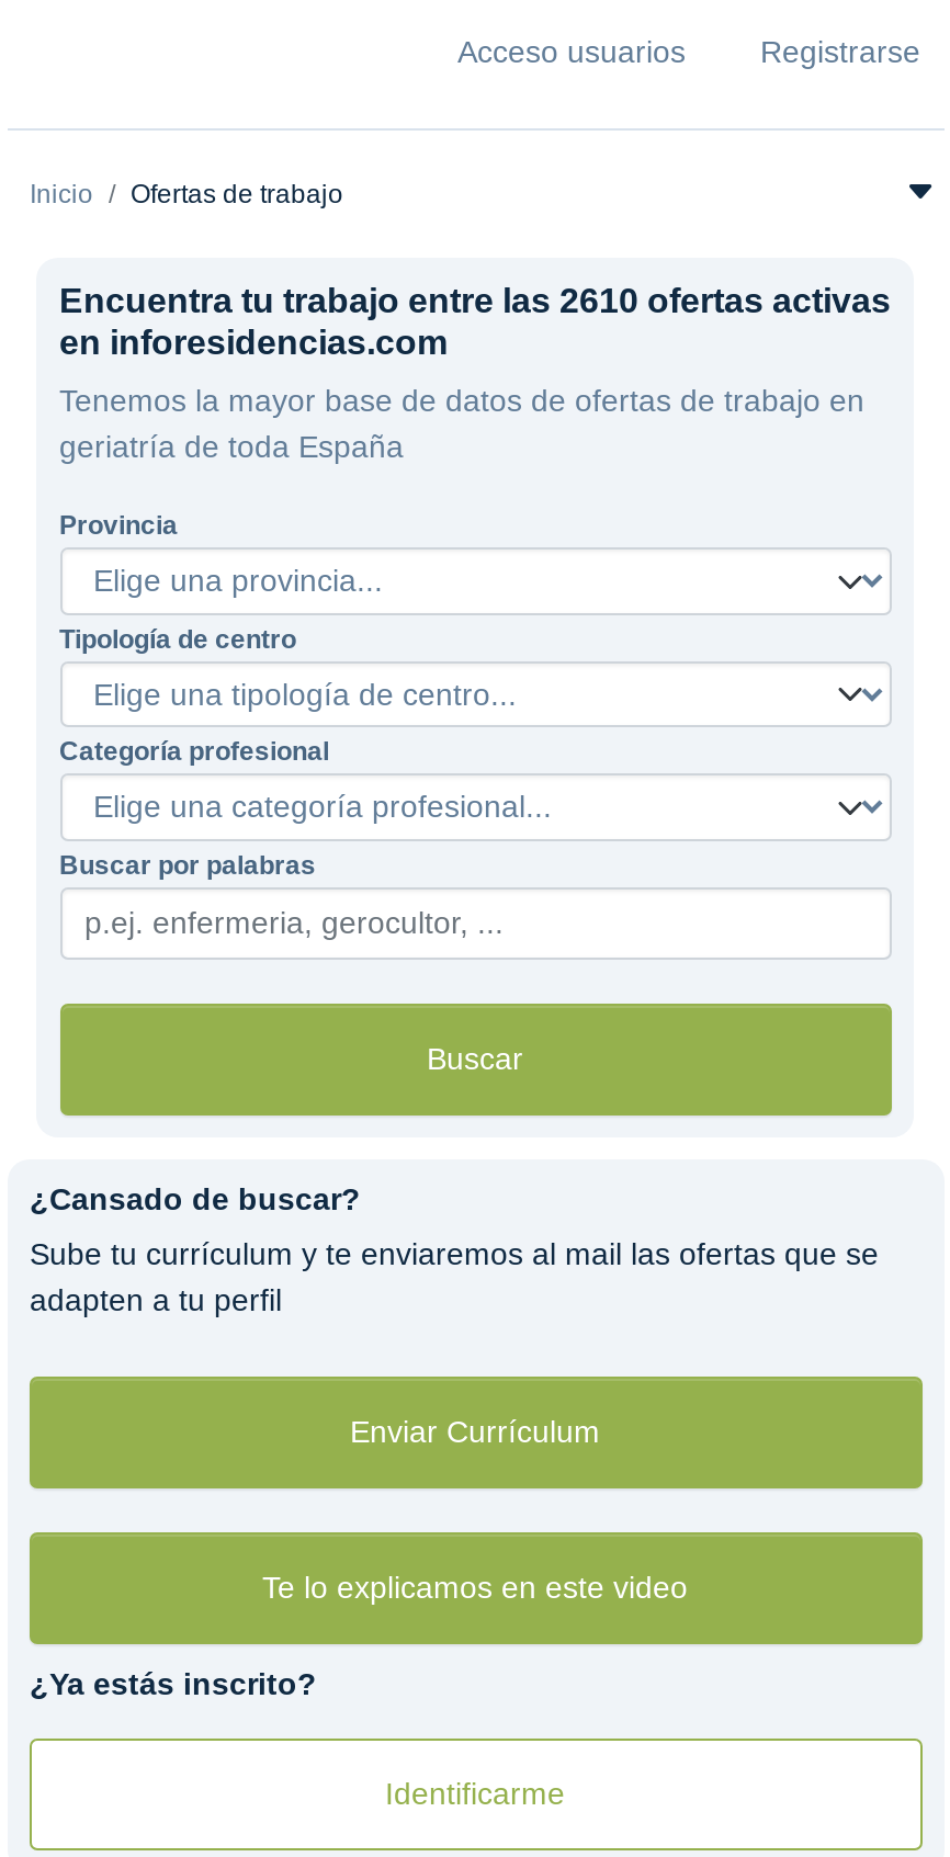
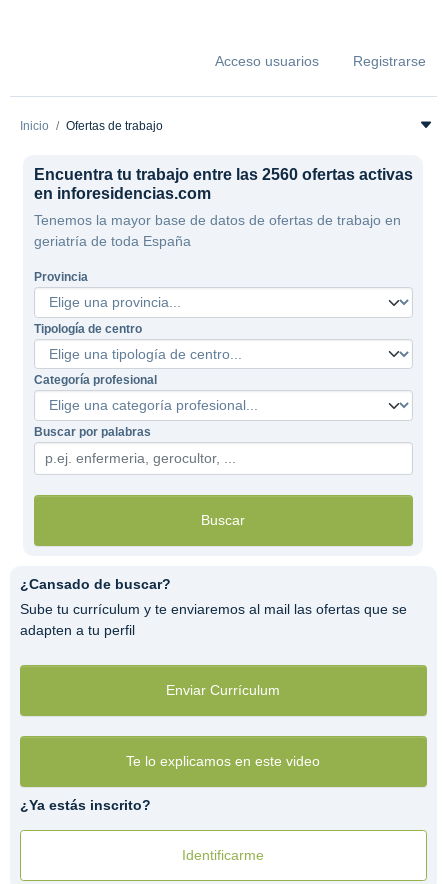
[59,282,891,319] Encuentra tu trabajo entre las 2610 ofertas activas -> [33,166,412,183] Encuentra tu trabajo entre las 2560 ofertas activas

